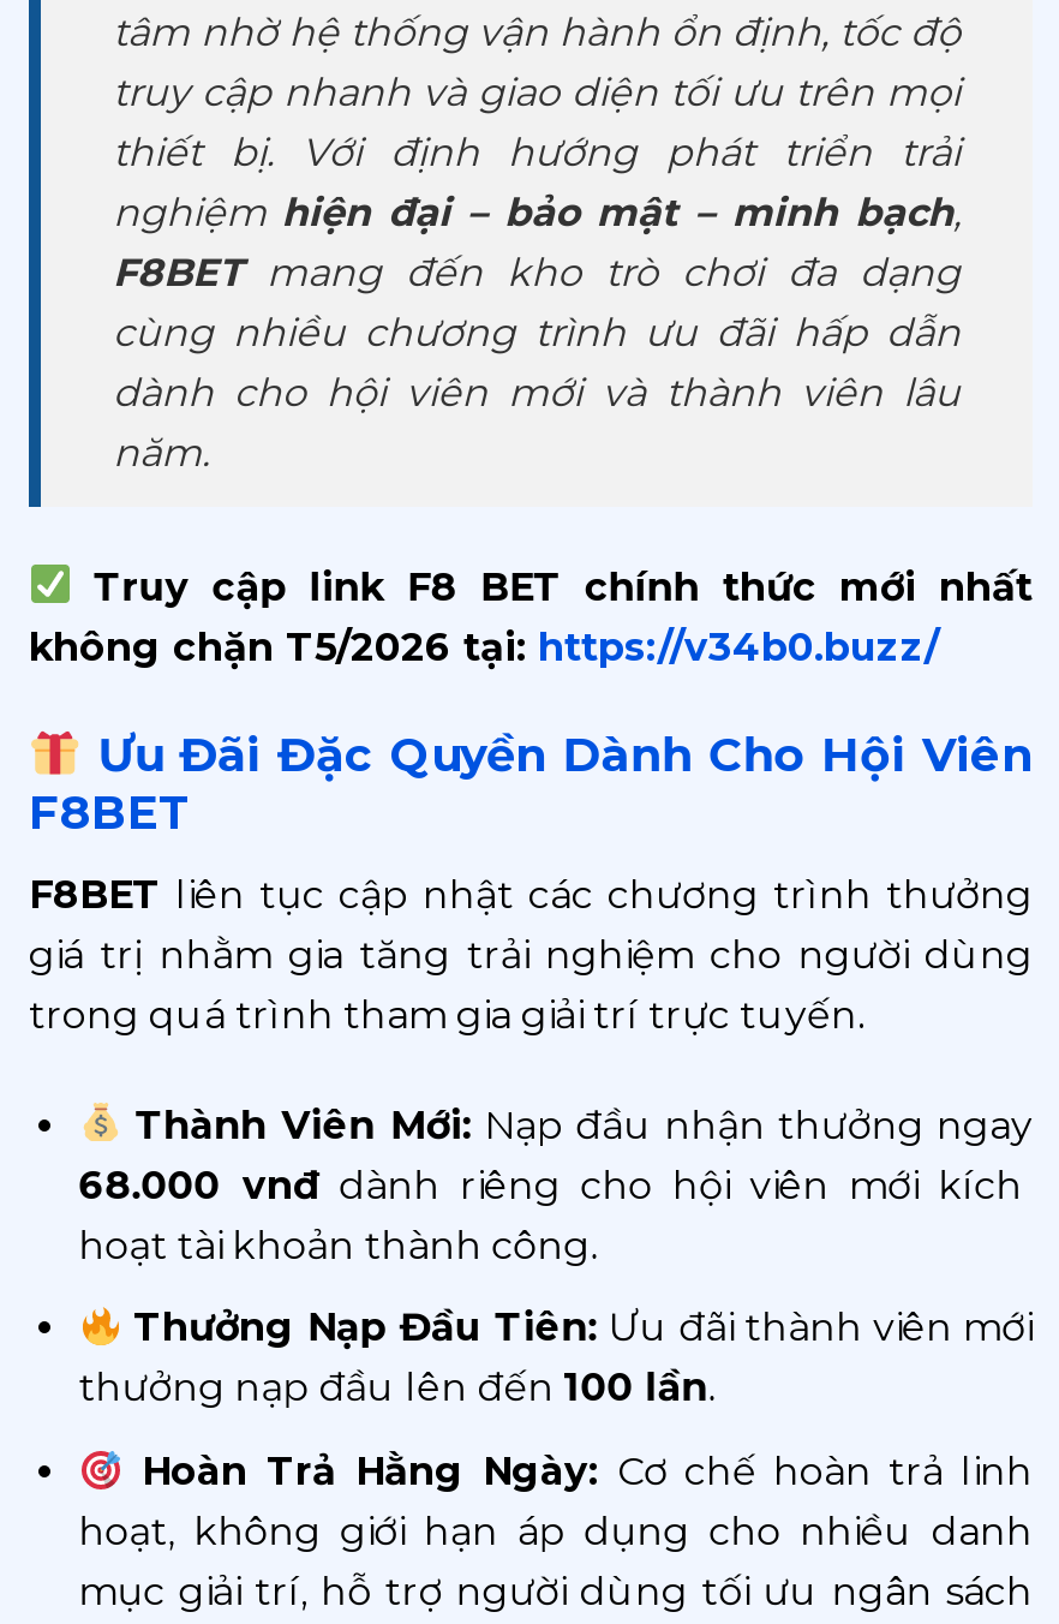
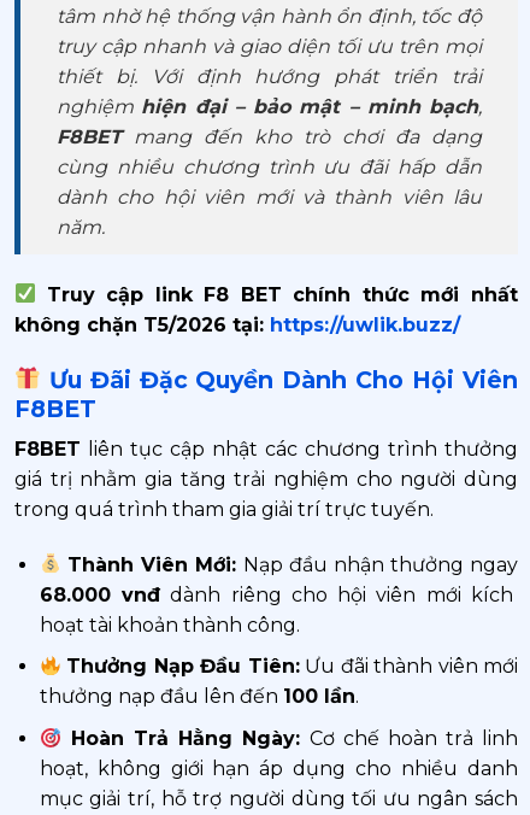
[29,624,939,670] không chặn T5/2026 tại: https://v34b0.buzz/ -> [14,313,460,336] không chặn T5/2026 tại: https://uwlik.buzz/

